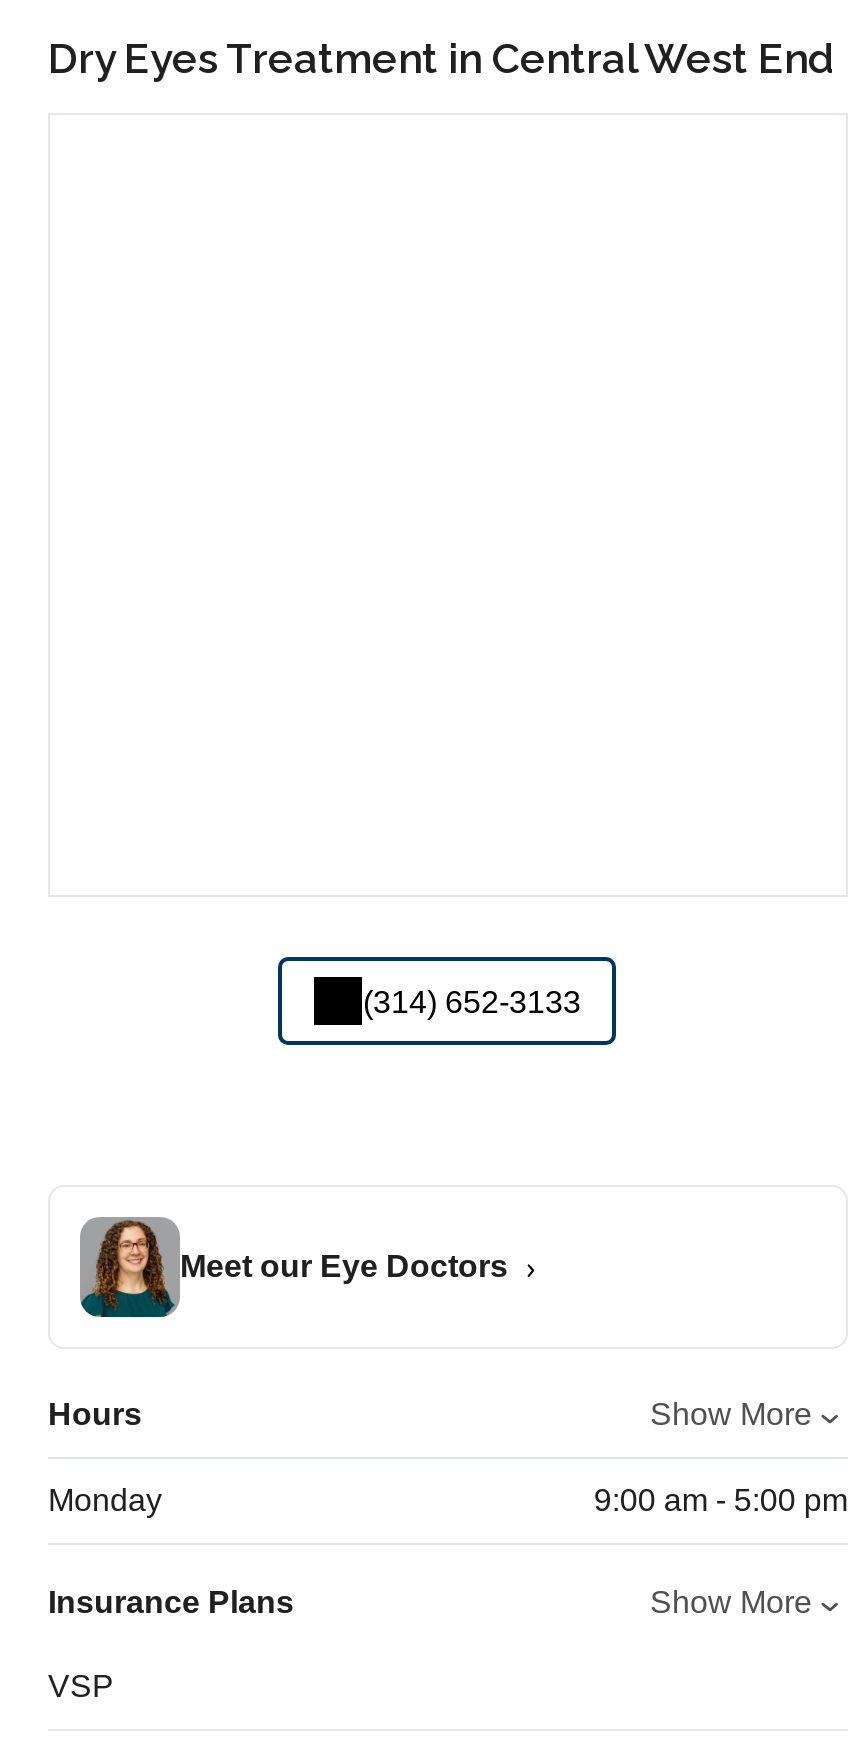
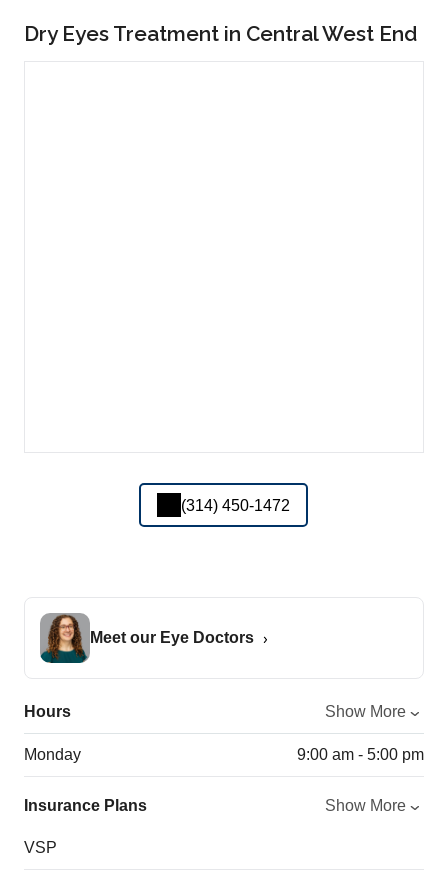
[363,985,581,1019] (314) 652-3133 -> [181,497,290,514] (314) 450-1472

